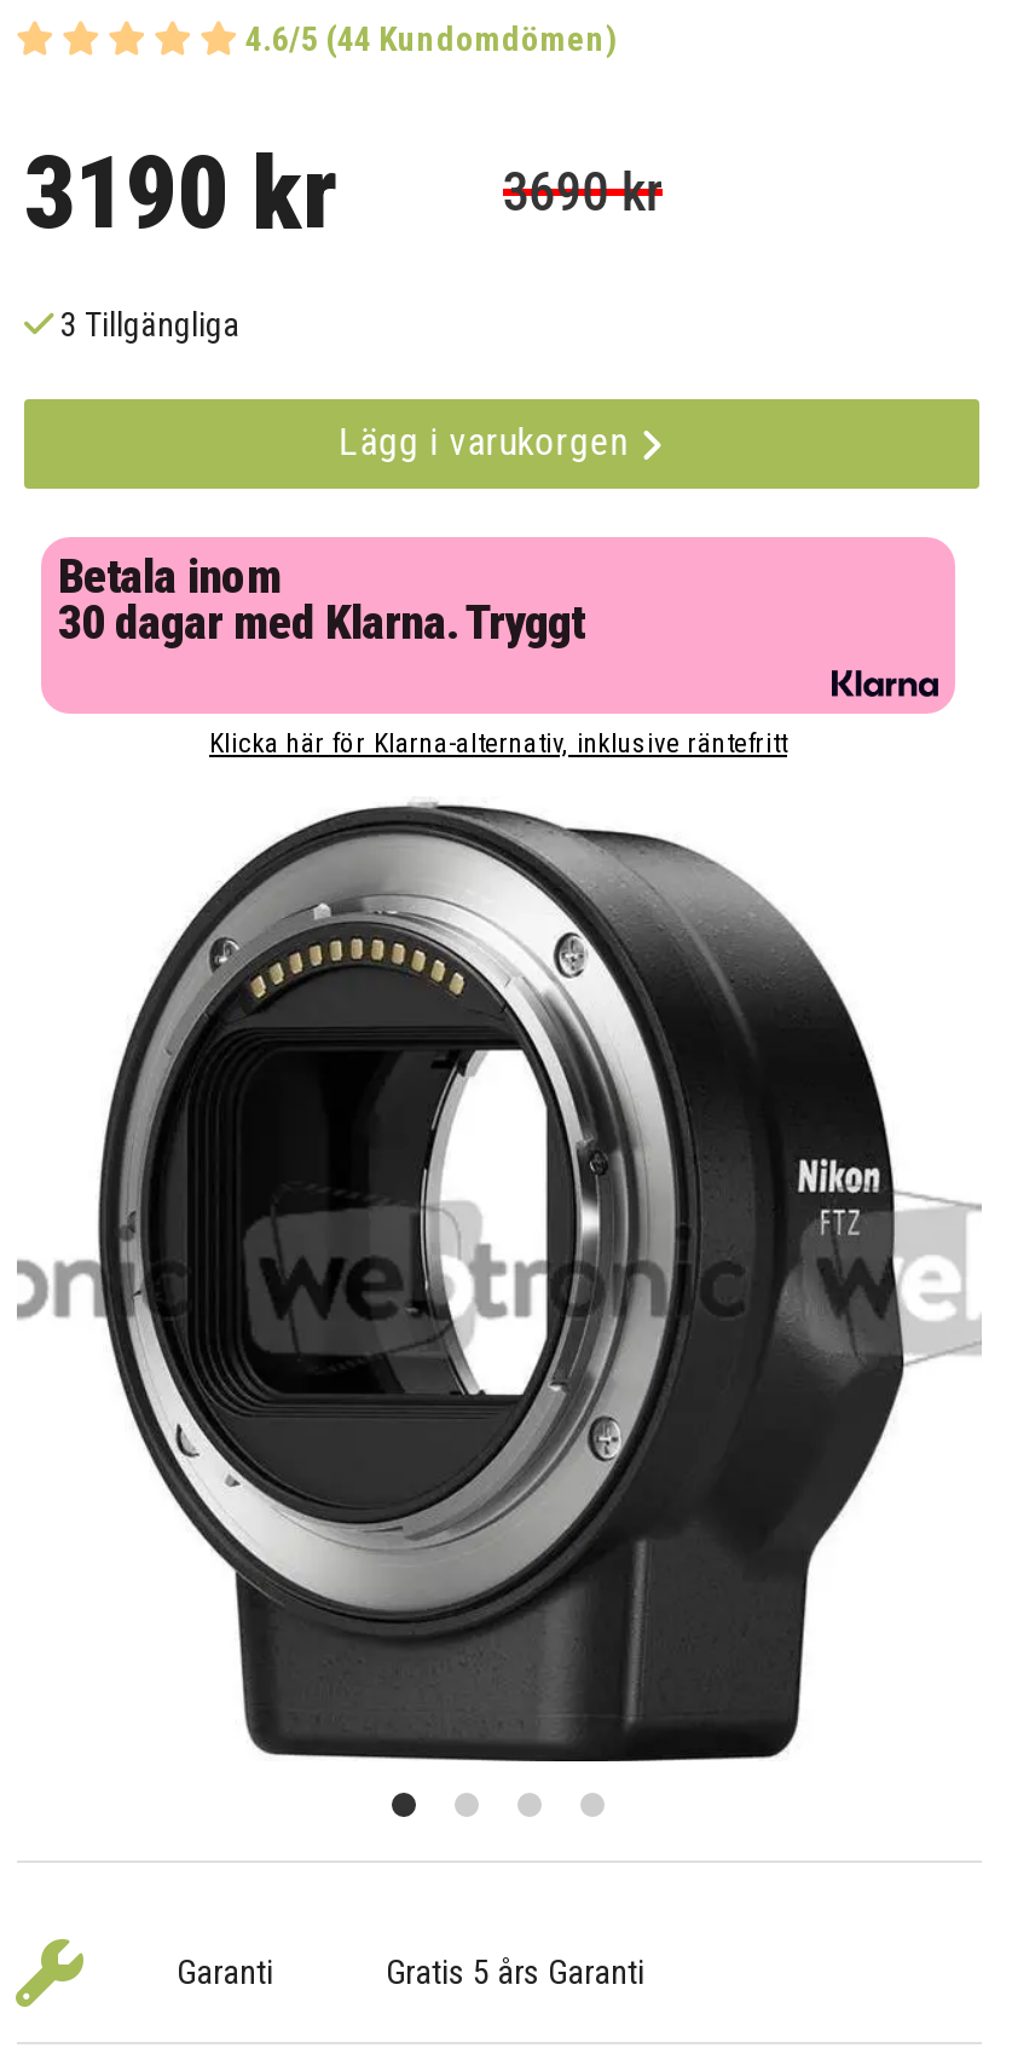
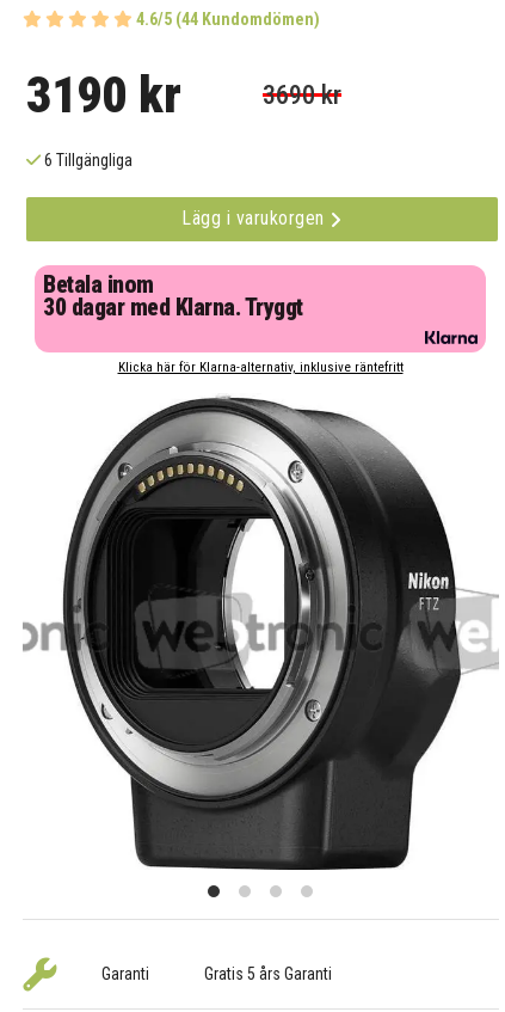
[53,306,239,344] 3 Tillgängliga -> [41,151,133,170] 6 Tillgängliga

